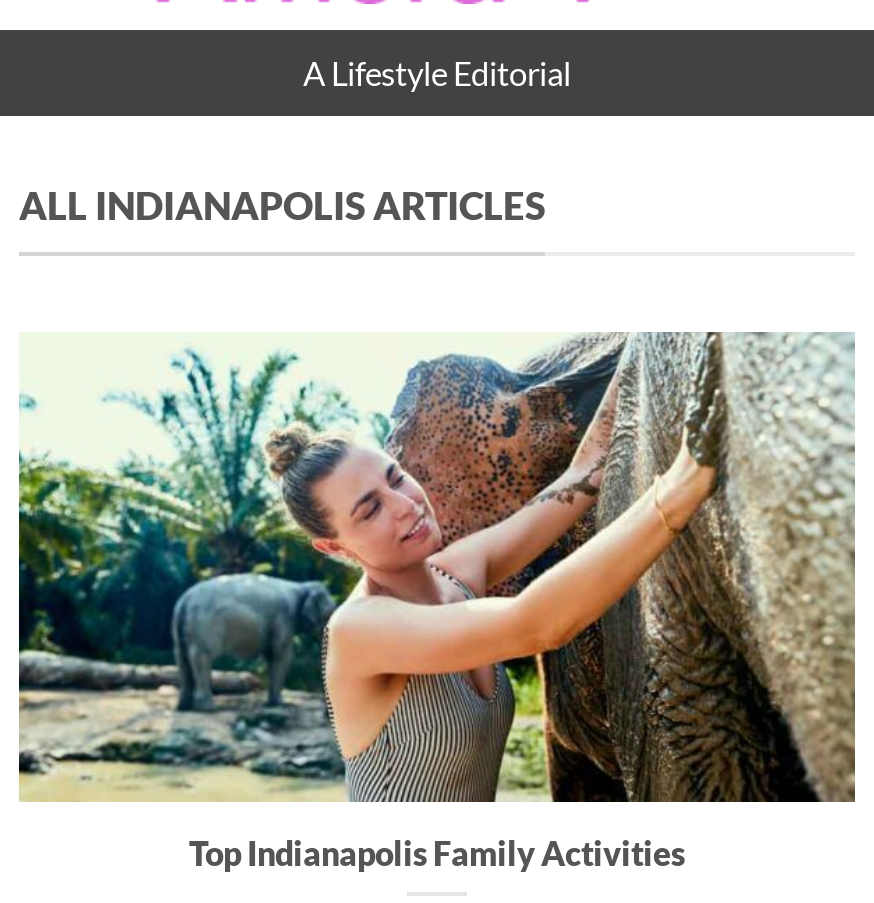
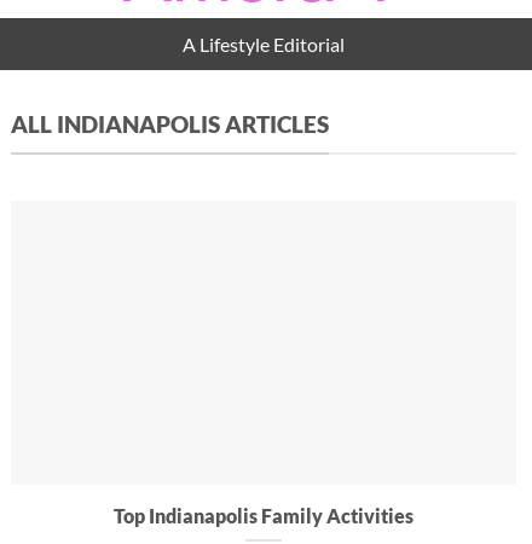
[17,330,857,804] [image] -> none

